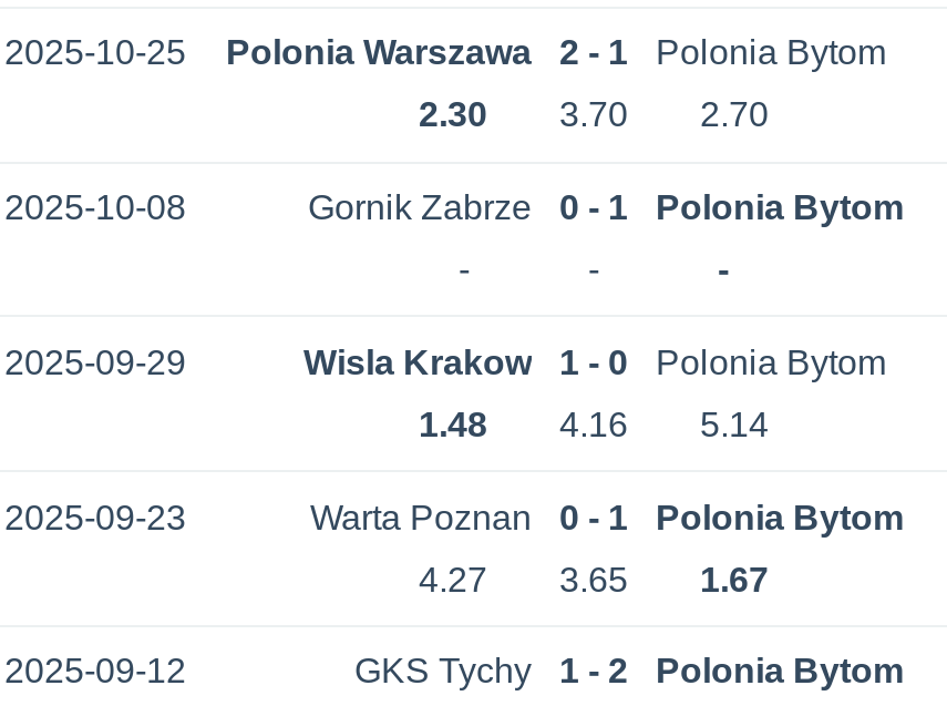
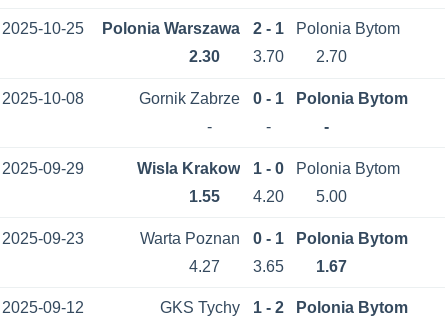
[419,405,487,443] 1.48 -> [189,188,220,205] 1.55
[559,405,628,443] 4.16 -> [252,188,283,205] 4.20
[700,405,769,443] 5.14 -> [316,188,347,205] 5.00

